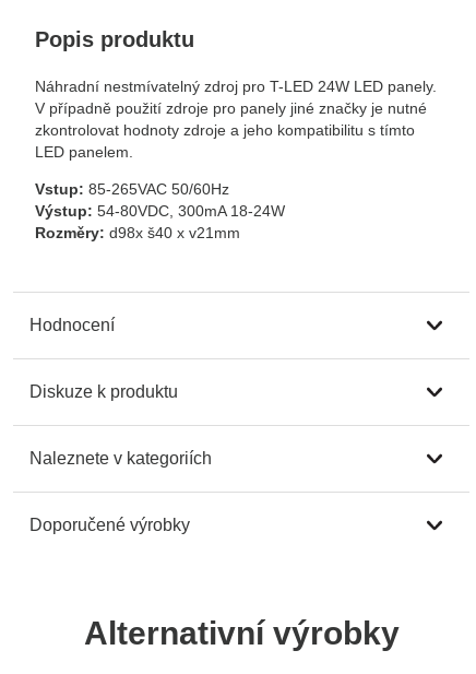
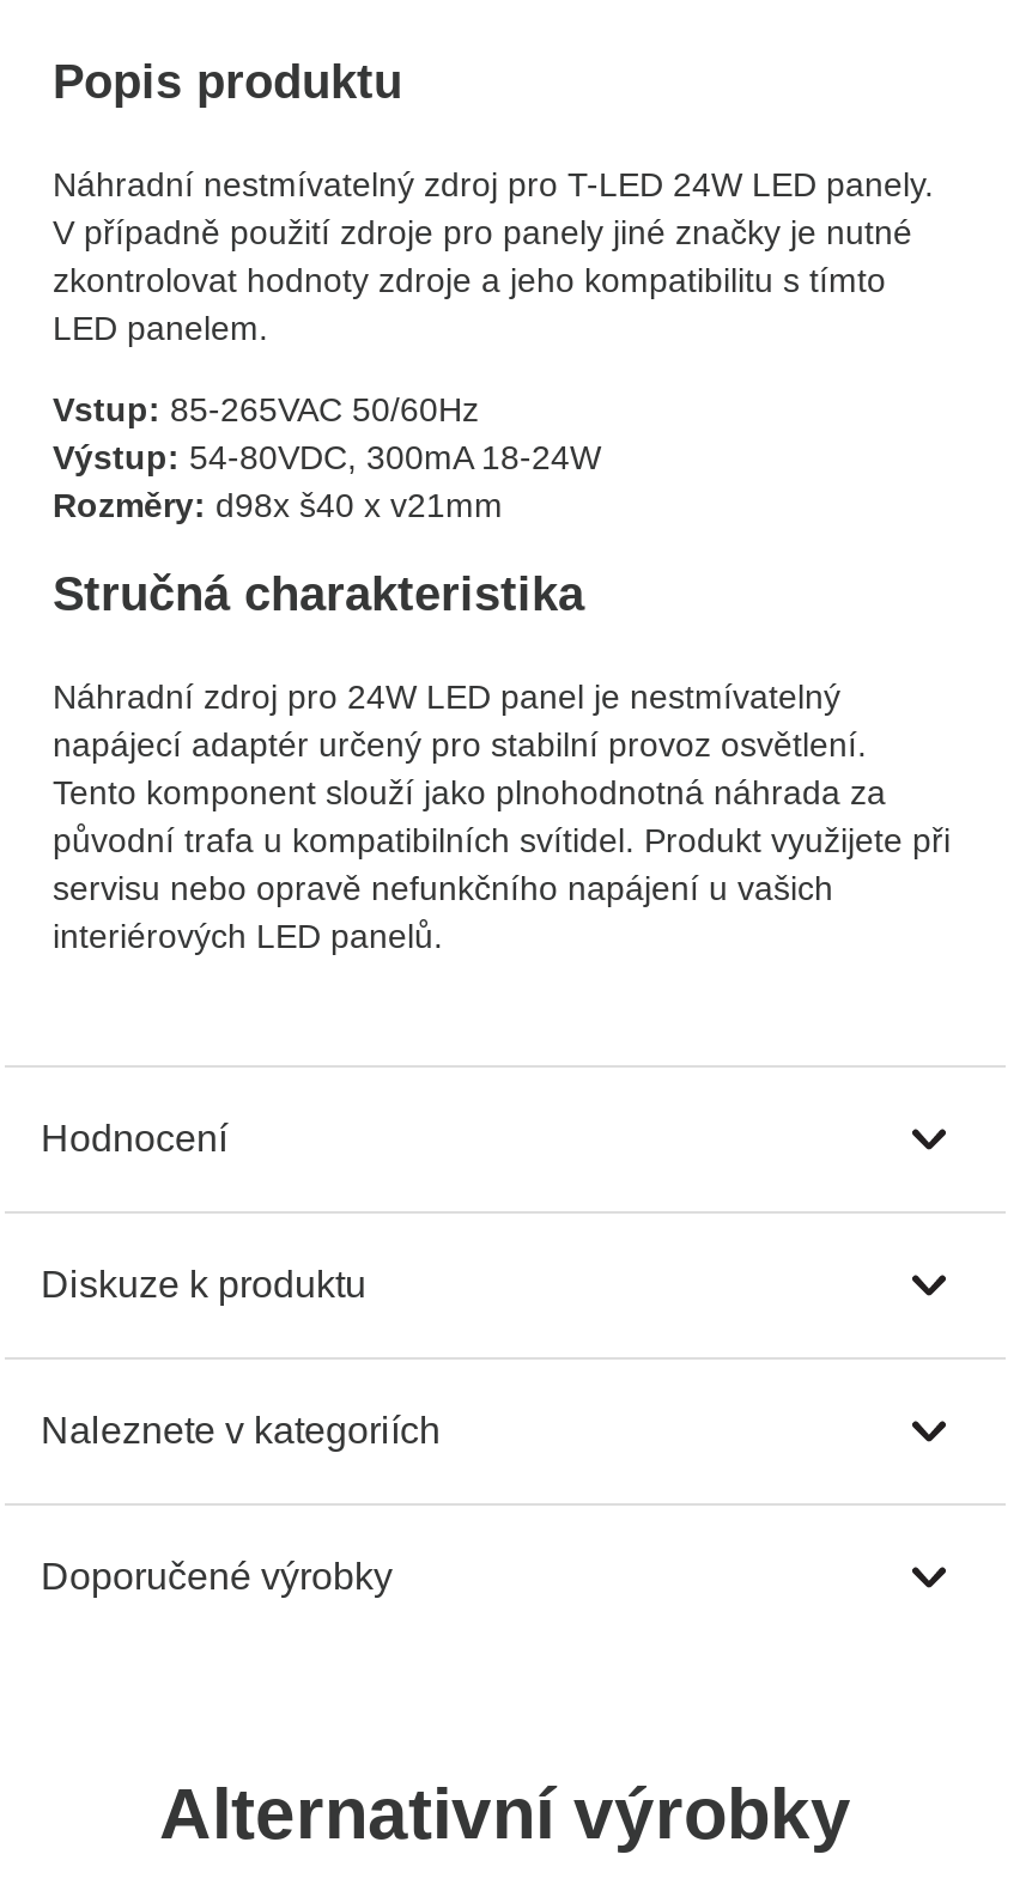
none -> [53,568,951,955] Stručná charakteristika | Náhradní zdroj pro 24W LED panel je nestmívatelný | napájecí adaptér určený pro stabilní provoz osvětlení. | Tento komponent slouží jako plnohodnotná náhrada za | původní trafa u kompatibilních svítidel. Produkt využijete při | servisu nebo opravě nefunkčního napájení u vašich | interiérových LED panelů.

